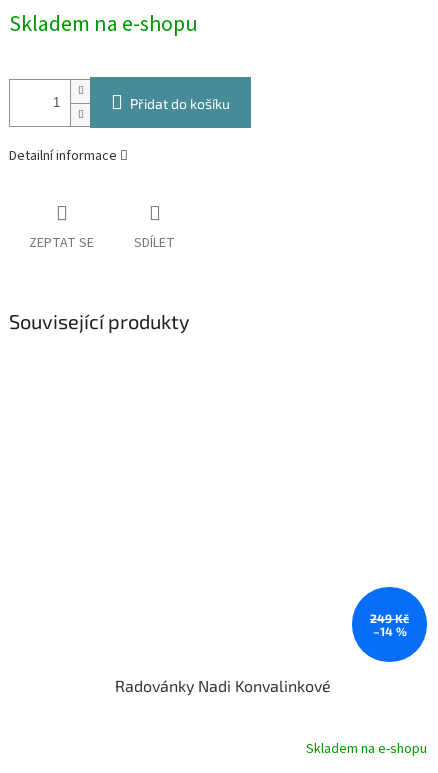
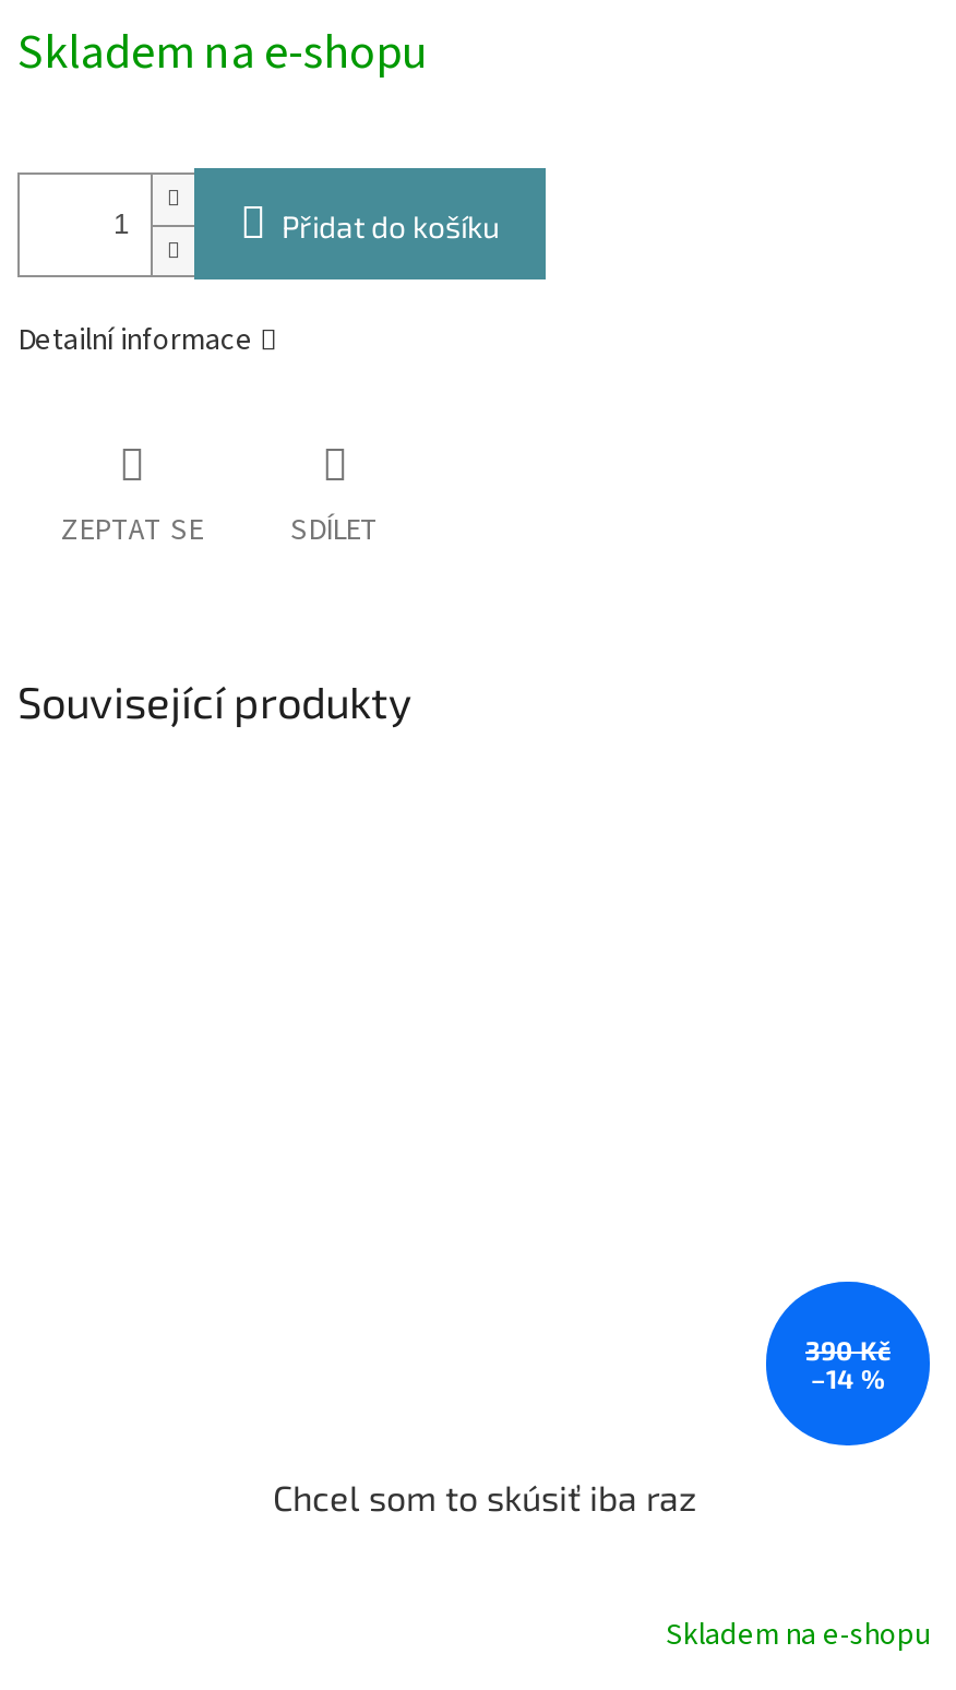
[370,611,409,625] 249 Kč -> [805,1334,891,1365] 390 Kč
[115,676,331,695] Radovánky Nadi Konvalinkové -> [273,1477,696,1518] Chcel som to skúsiť iba raz

